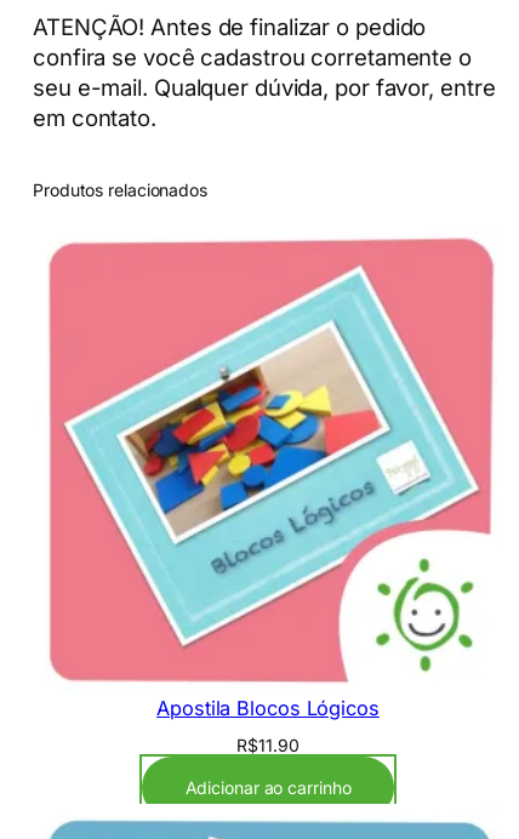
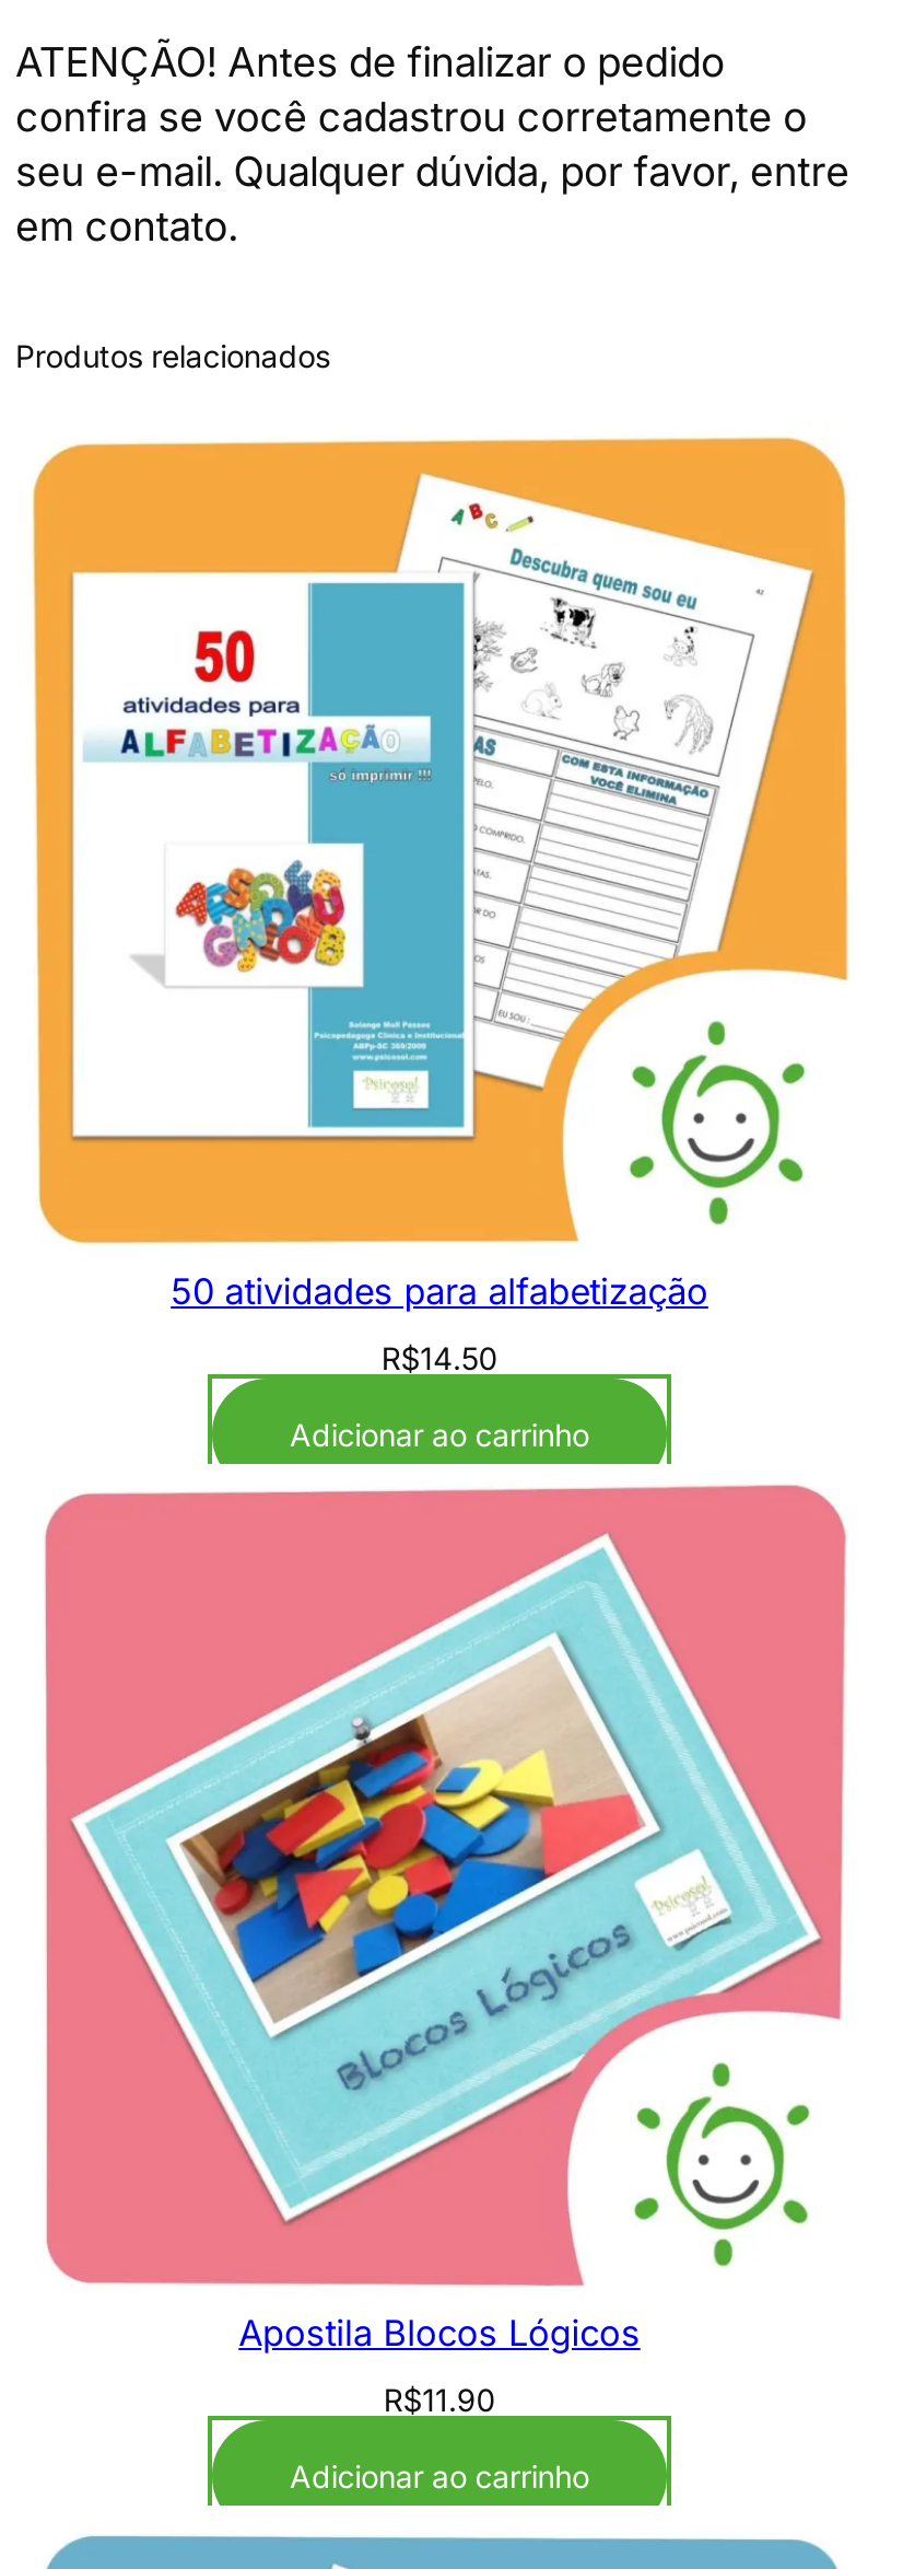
none -> [31,435,851,1453] [image] | 50 atividades para alfabetização | R$14.50 | Adicionar ao carrinho

